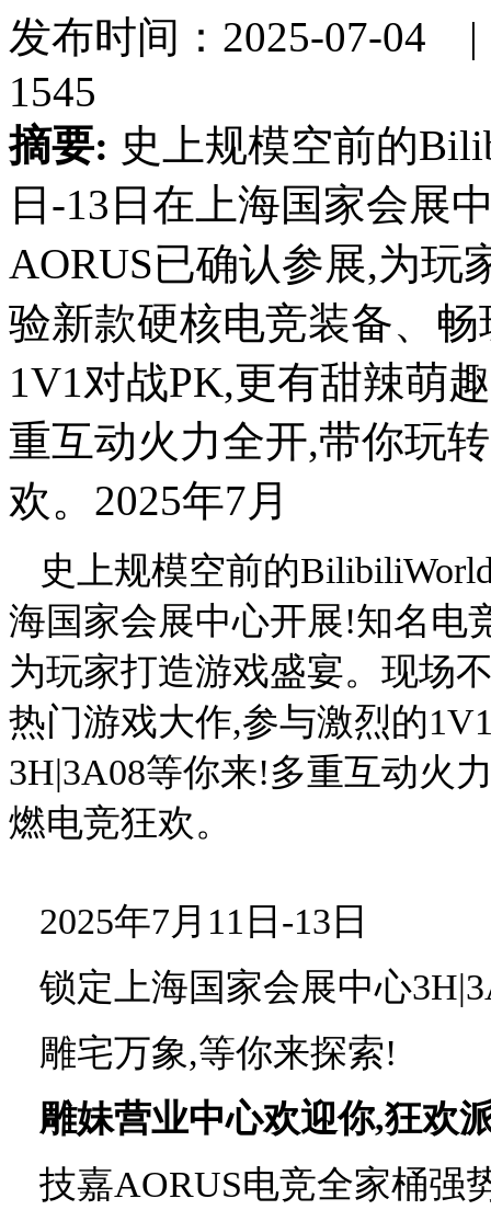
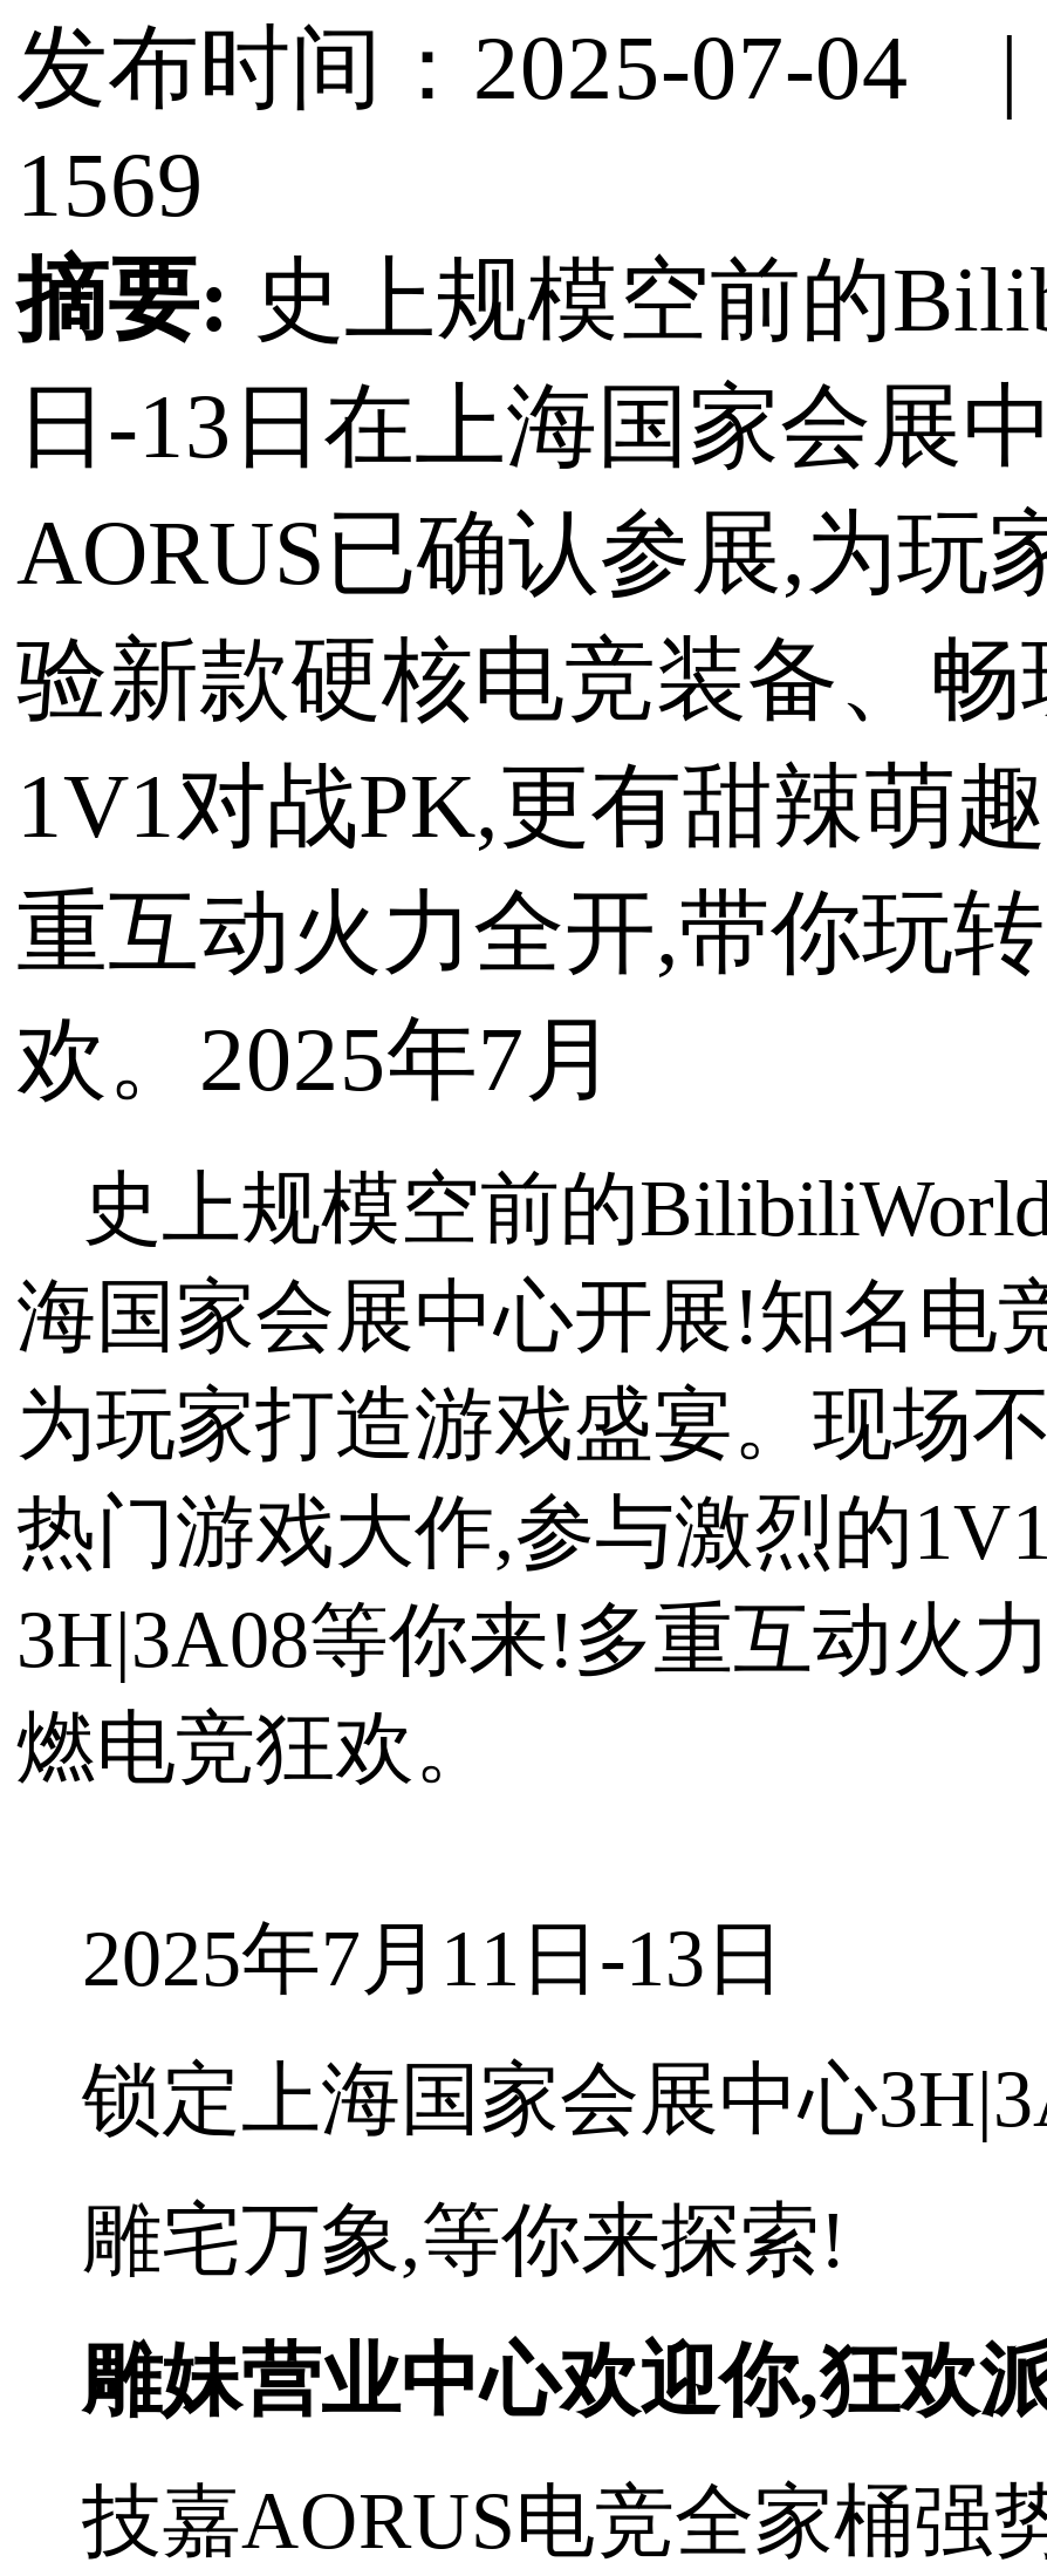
[9,68,96,115] 1545 -> [16,133,204,234] 1569

